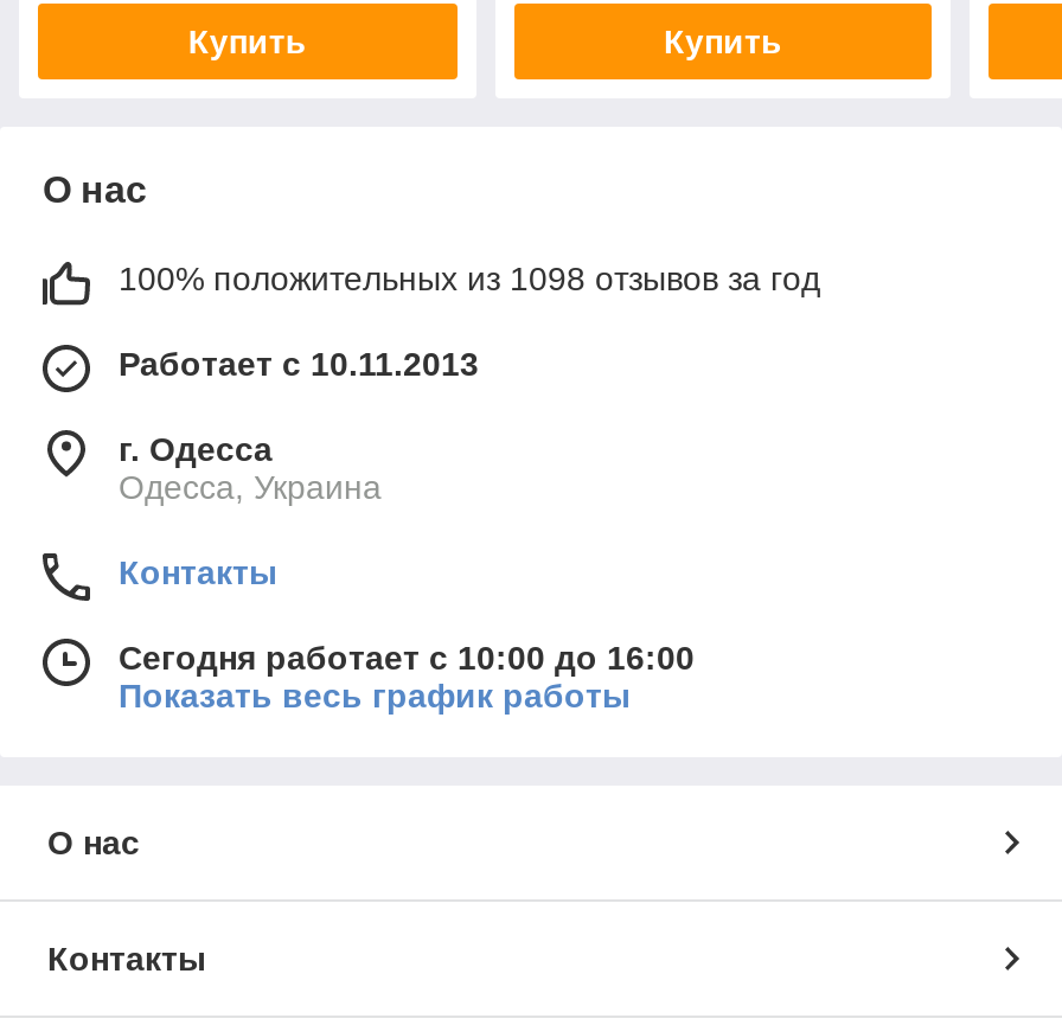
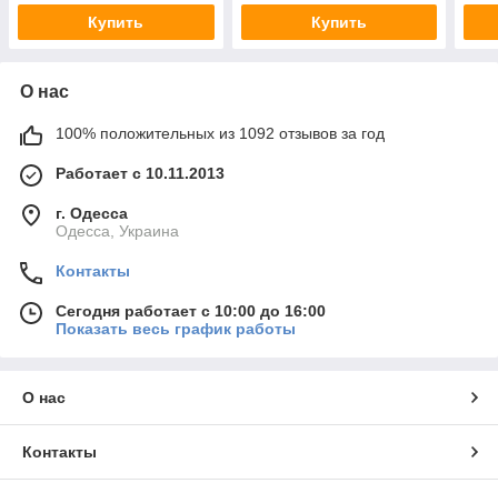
[119,259,820,297] 100% положительных из 1098 отзывов за год -> [56,124,385,142] 100% положительных из 1092 отзывов за год

